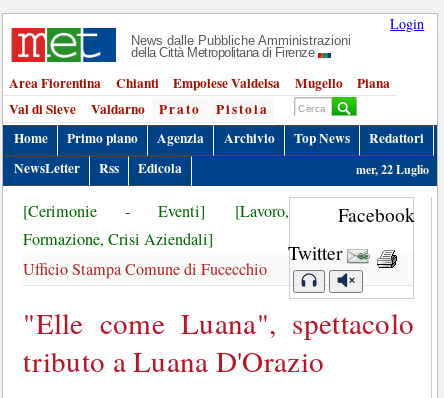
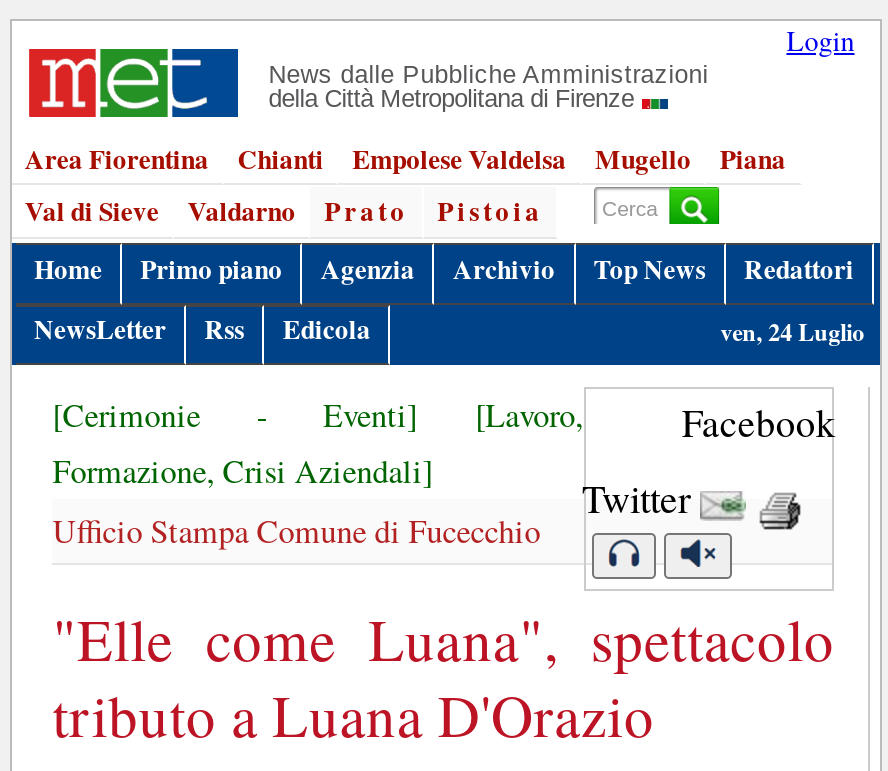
[356,161,429,178] mer, 22 Luglio -> [720,316,864,350] ven, 24 Luglio

